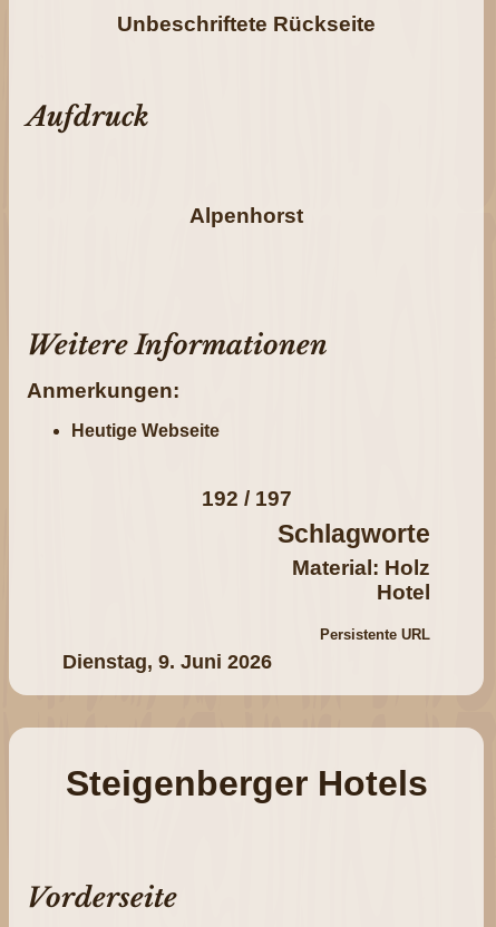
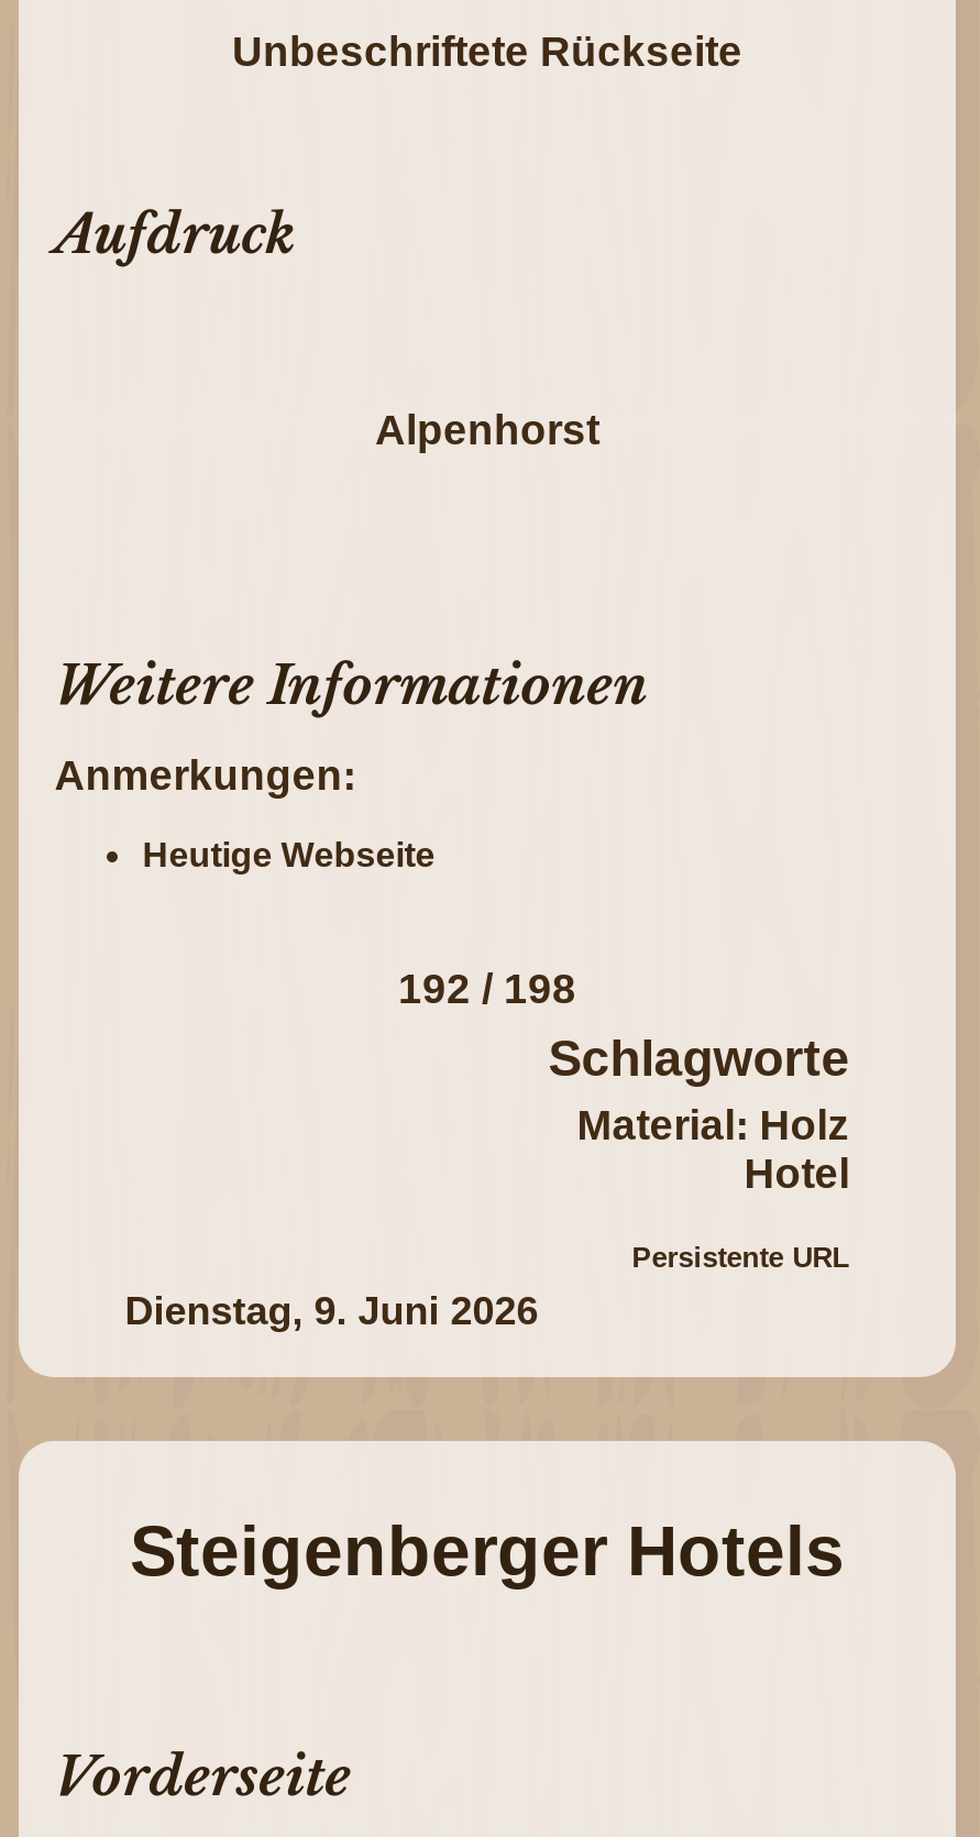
[201,487,291,511] 192 / 197 -> [398,966,576,1013] 192 / 198

